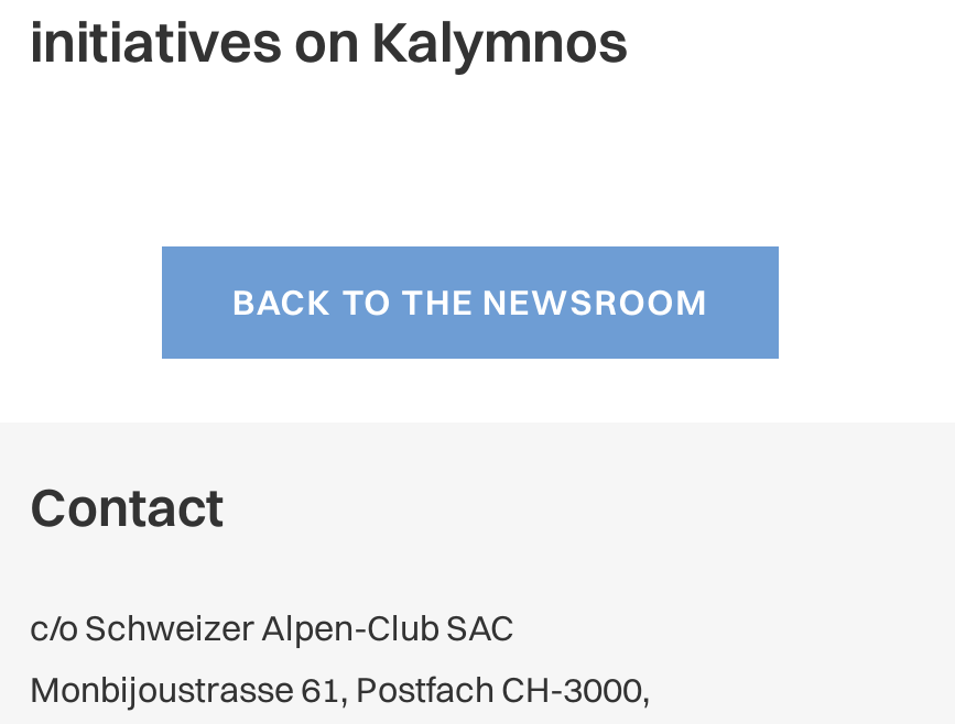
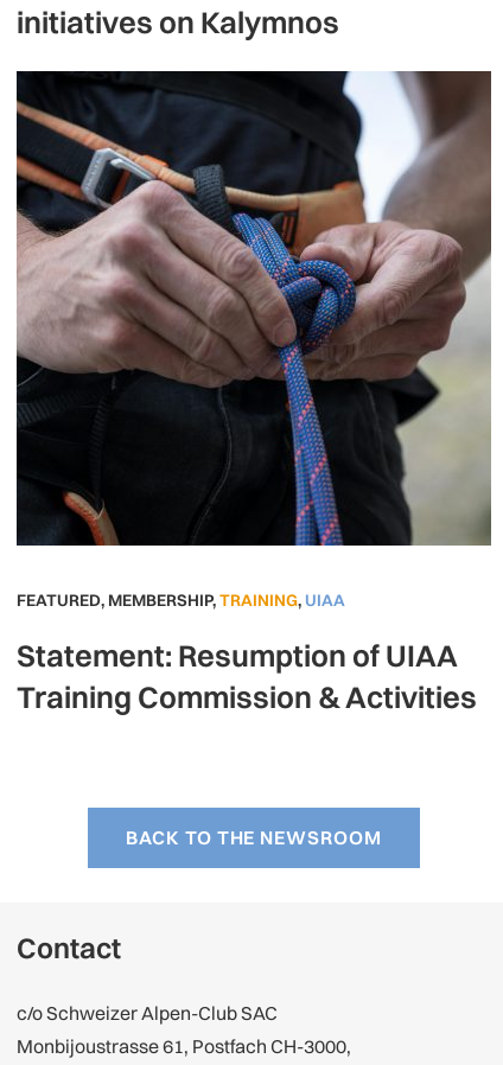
none -> [15,70,492,715] [image] | FEATURED, MEMBERSHIP, TRAINING, UIAA | Statement: Resumption of UIAA | Training Commission & Activities

